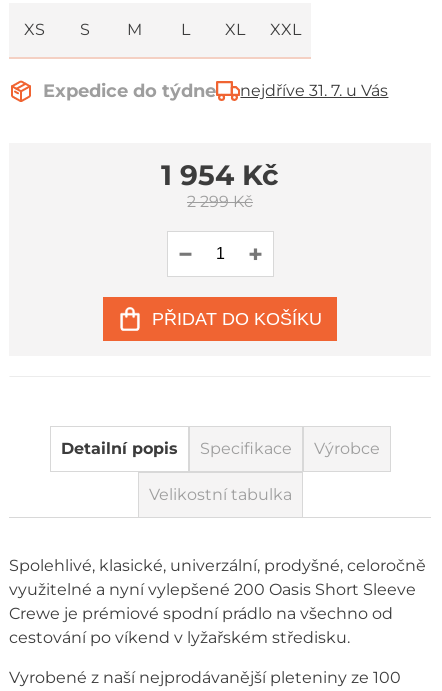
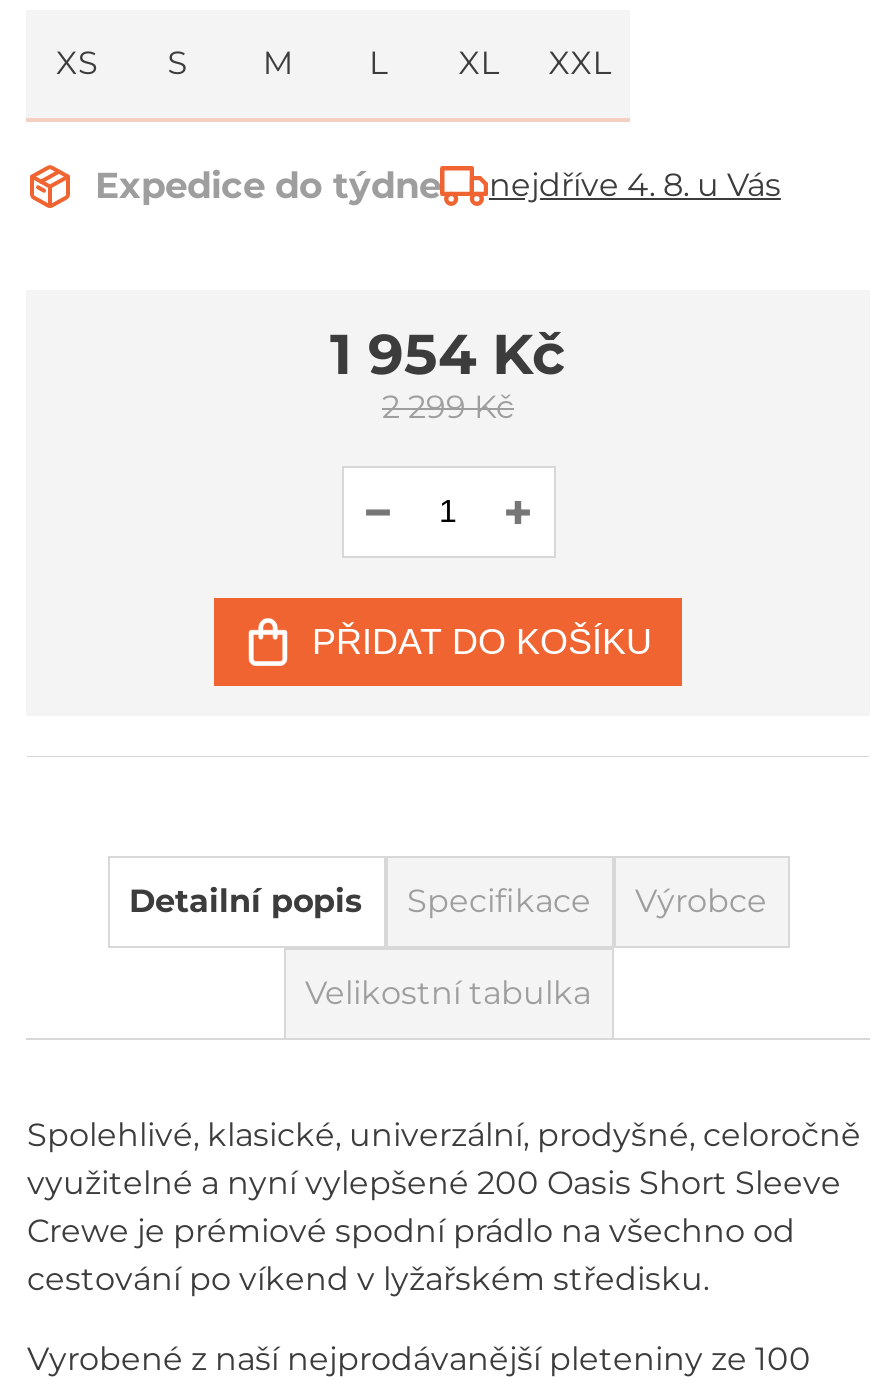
[240,81,388,100] nejdříve 31. 7. u Vás -> [489,166,781,204] nejdříve 4. 8. u Vás

